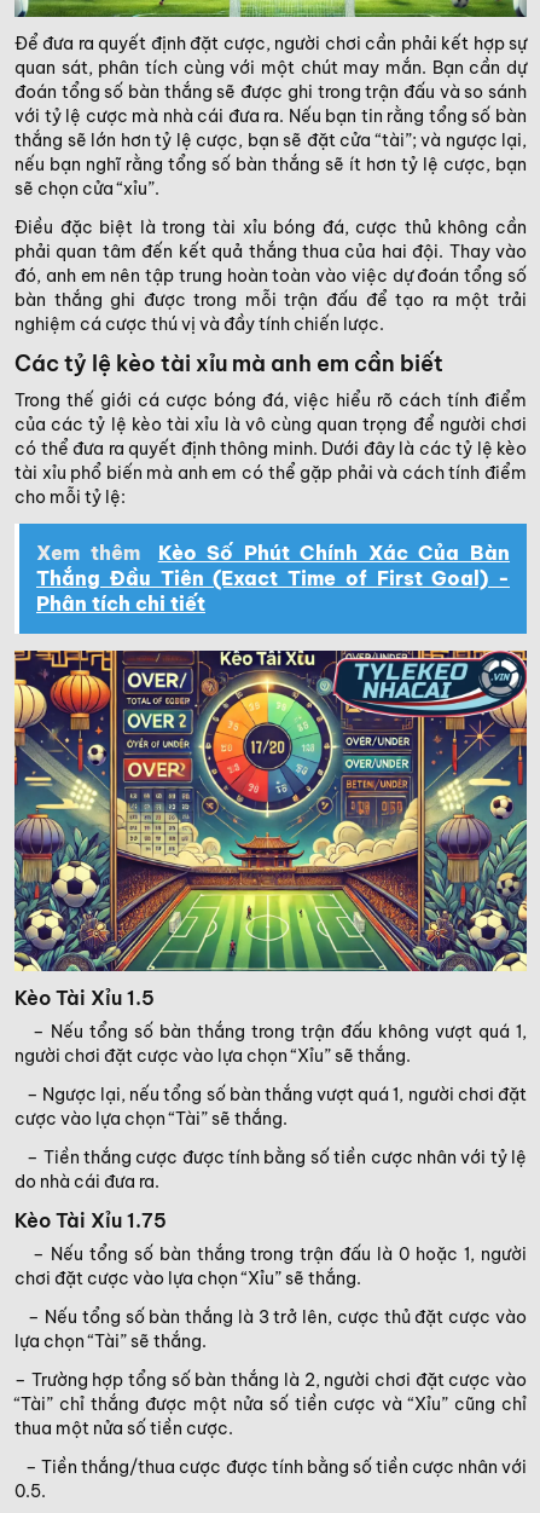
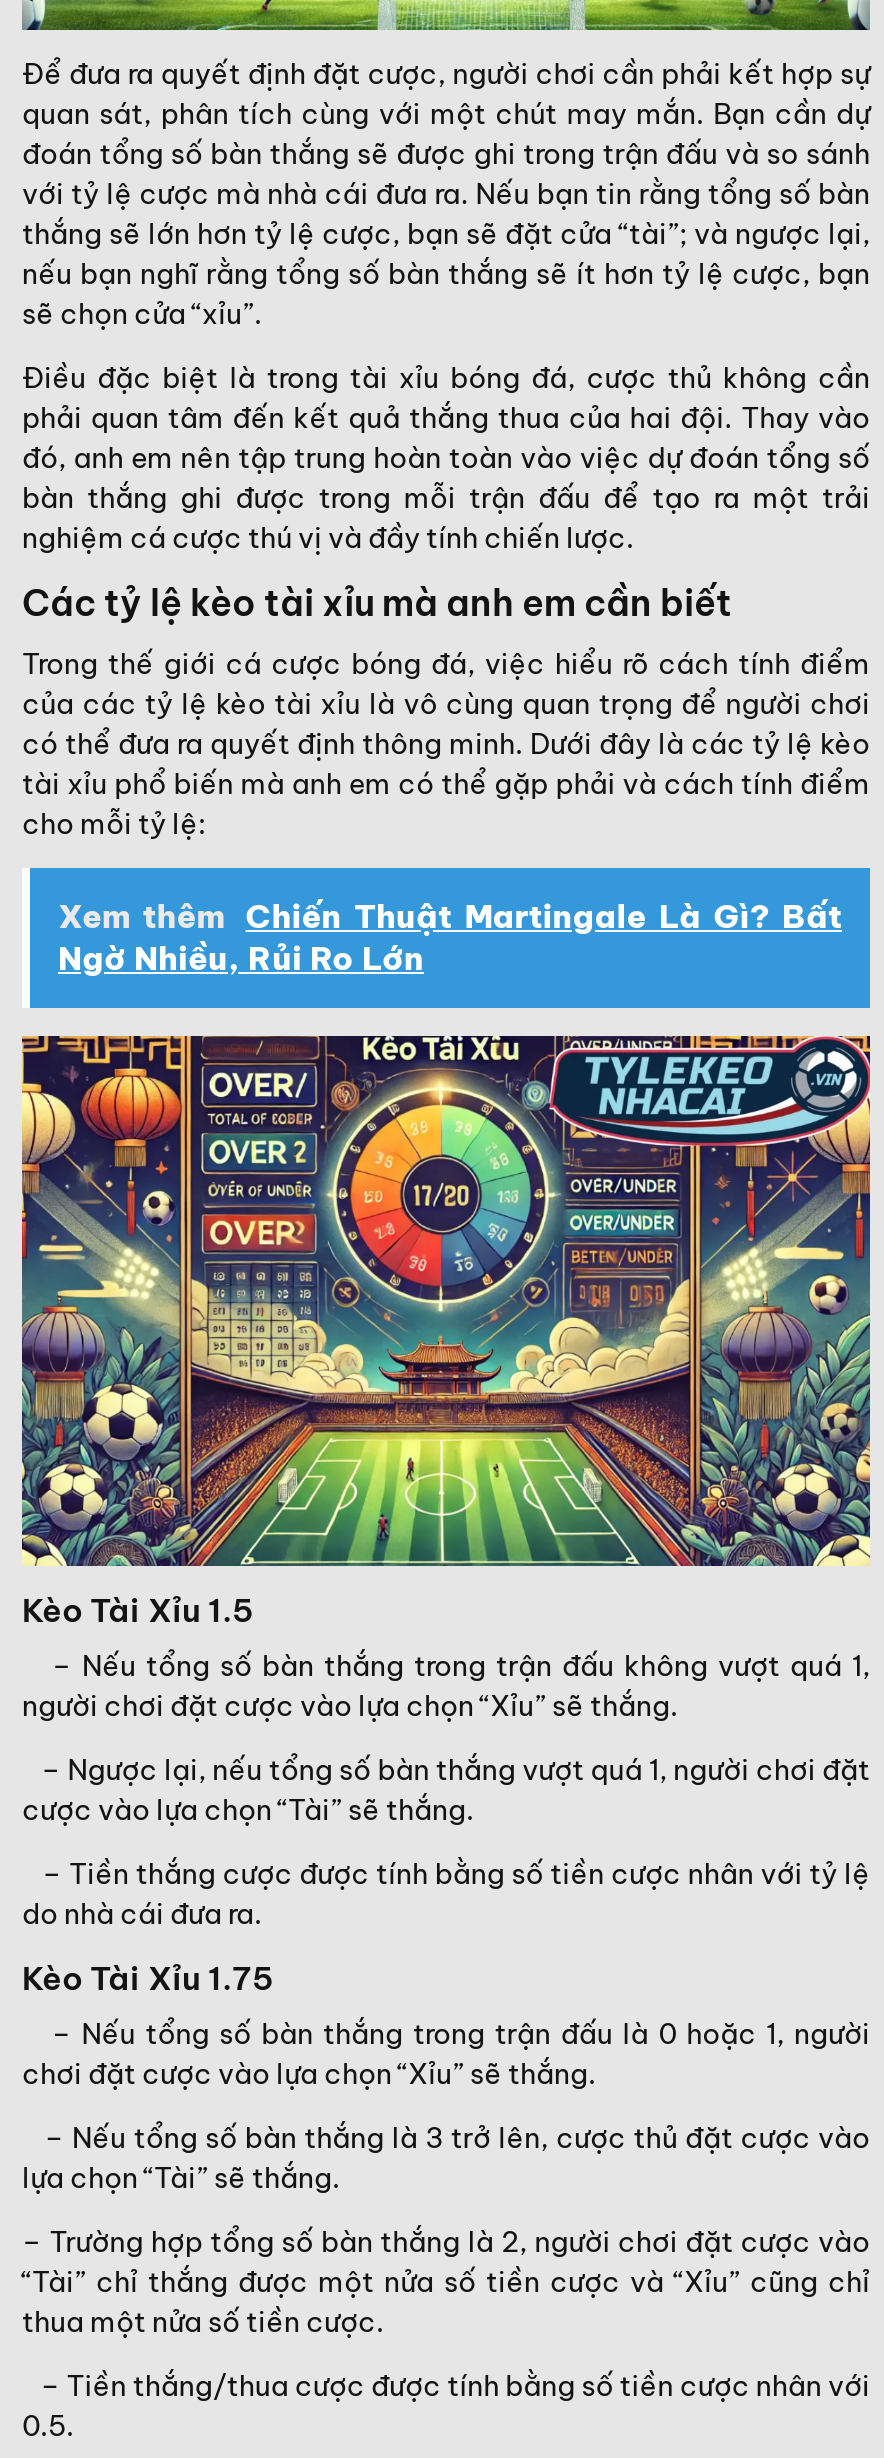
[36,540,510,615] Xem thêm | Kèo Số Phút Chính Xác Của Bàn | Thắng Đầu Tiên (Exact Time of First Goal) - | Phân tích chi tiết -> [58,893,842,975] Xem thêm Chiến Thuật Martingale Là Gì? Bất | Ngờ Nhiều, Rủi Ro Lớn

